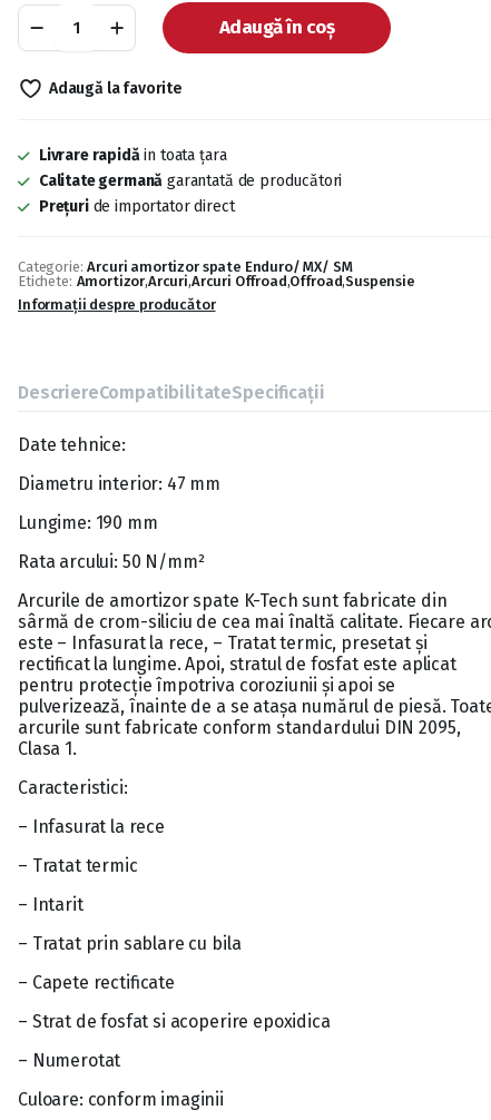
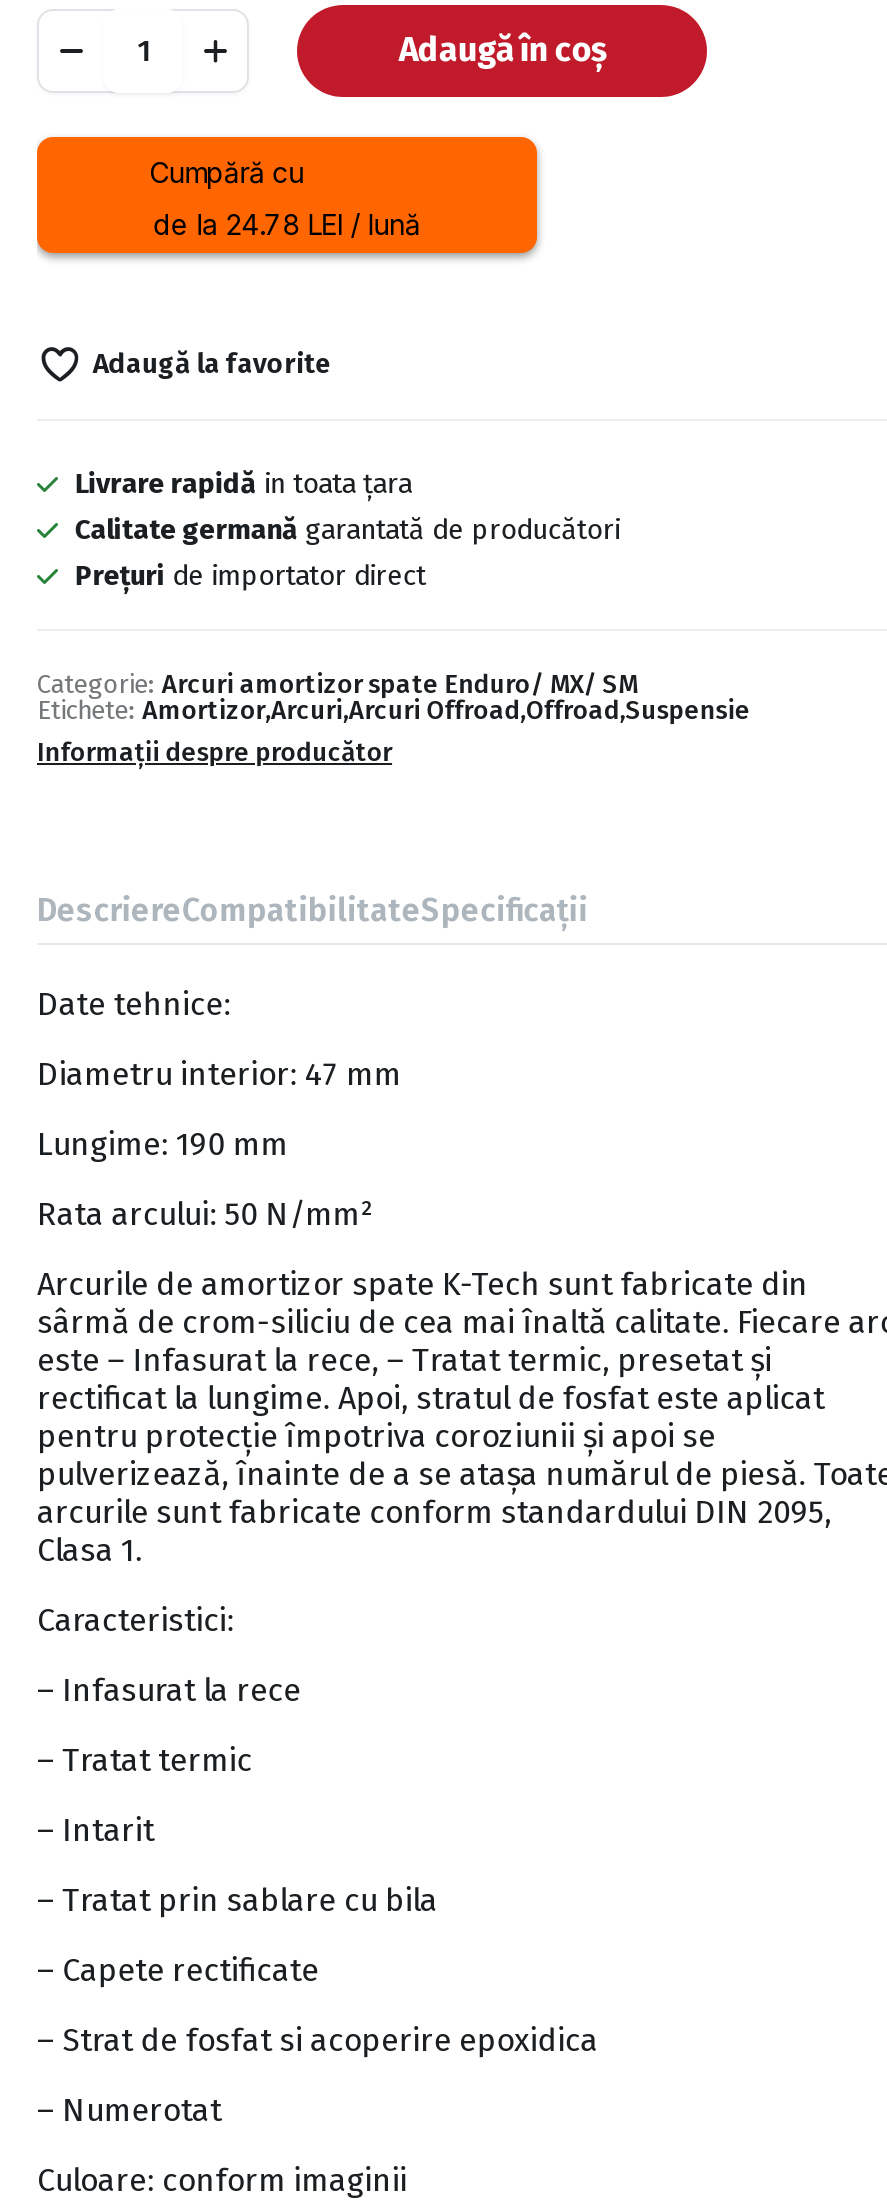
none -> [35,135,541,259] [image] | Cumpără cu | de la 24.78 LEI / lună

